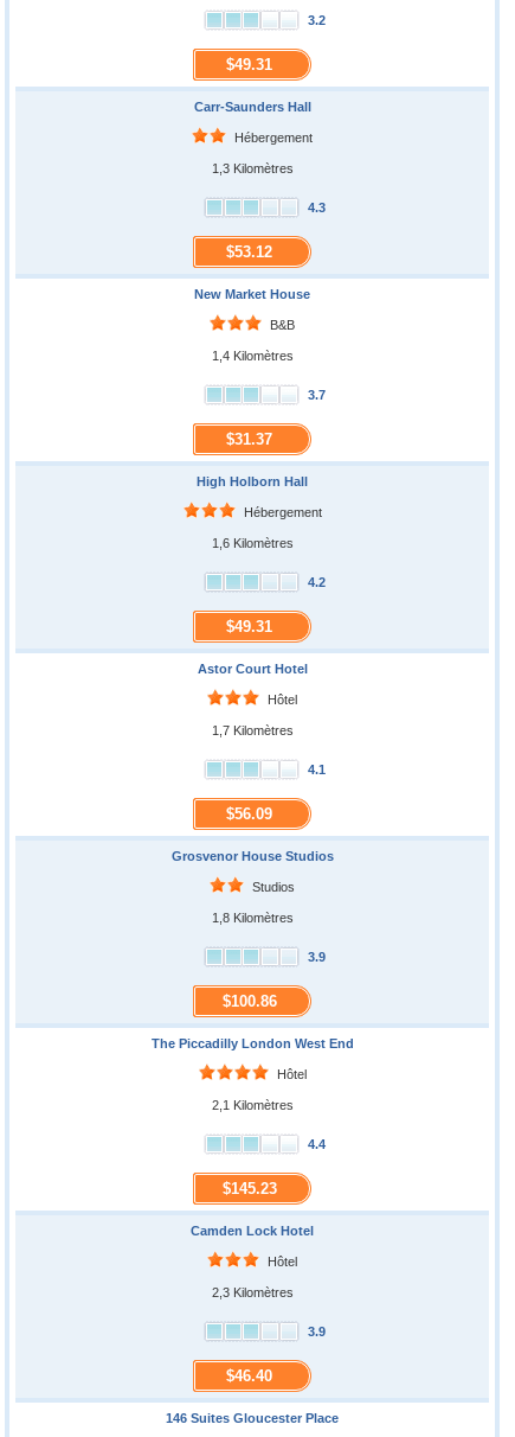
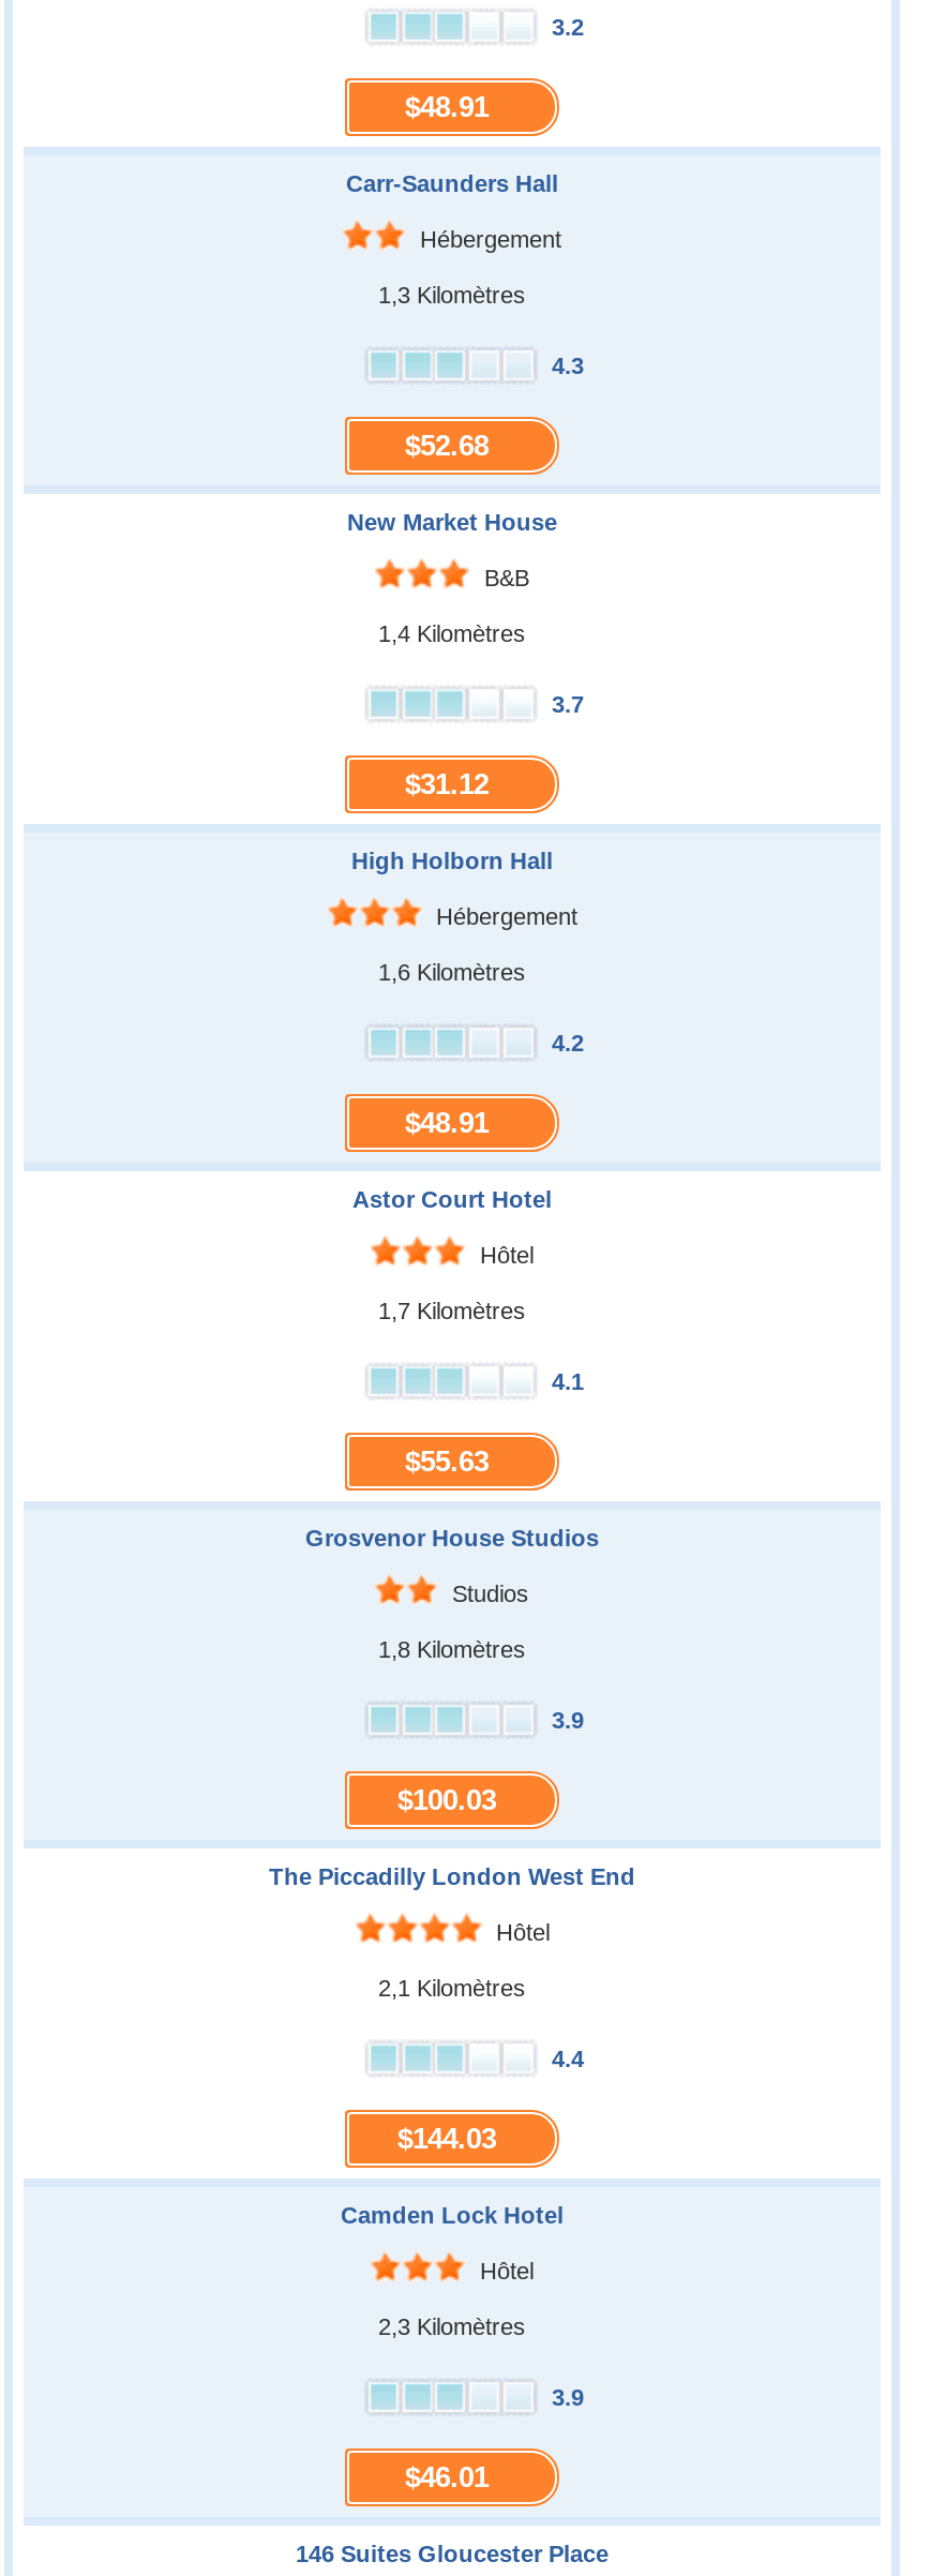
[226,56,272,74] $49.31 -> [405,91,489,123] $48.91
[226,243,272,261] $53.12 -> [405,430,489,462] $52.68
[226,430,272,448] $31.37 -> [405,768,489,800] $31.12
[226,618,272,636] $49.31 -> [405,1107,489,1139] $48.91
[226,805,272,823] $56.09 -> [405,1446,489,1478] $55.63
[222,992,276,1010] $100.86 -> [397,1784,496,1816] $100.03
[222,1180,276,1197] $145.23 -> [397,2123,496,2155] $144.03
[226,1367,272,1385] $46.40 -> [405,2461,489,2493] $46.01

